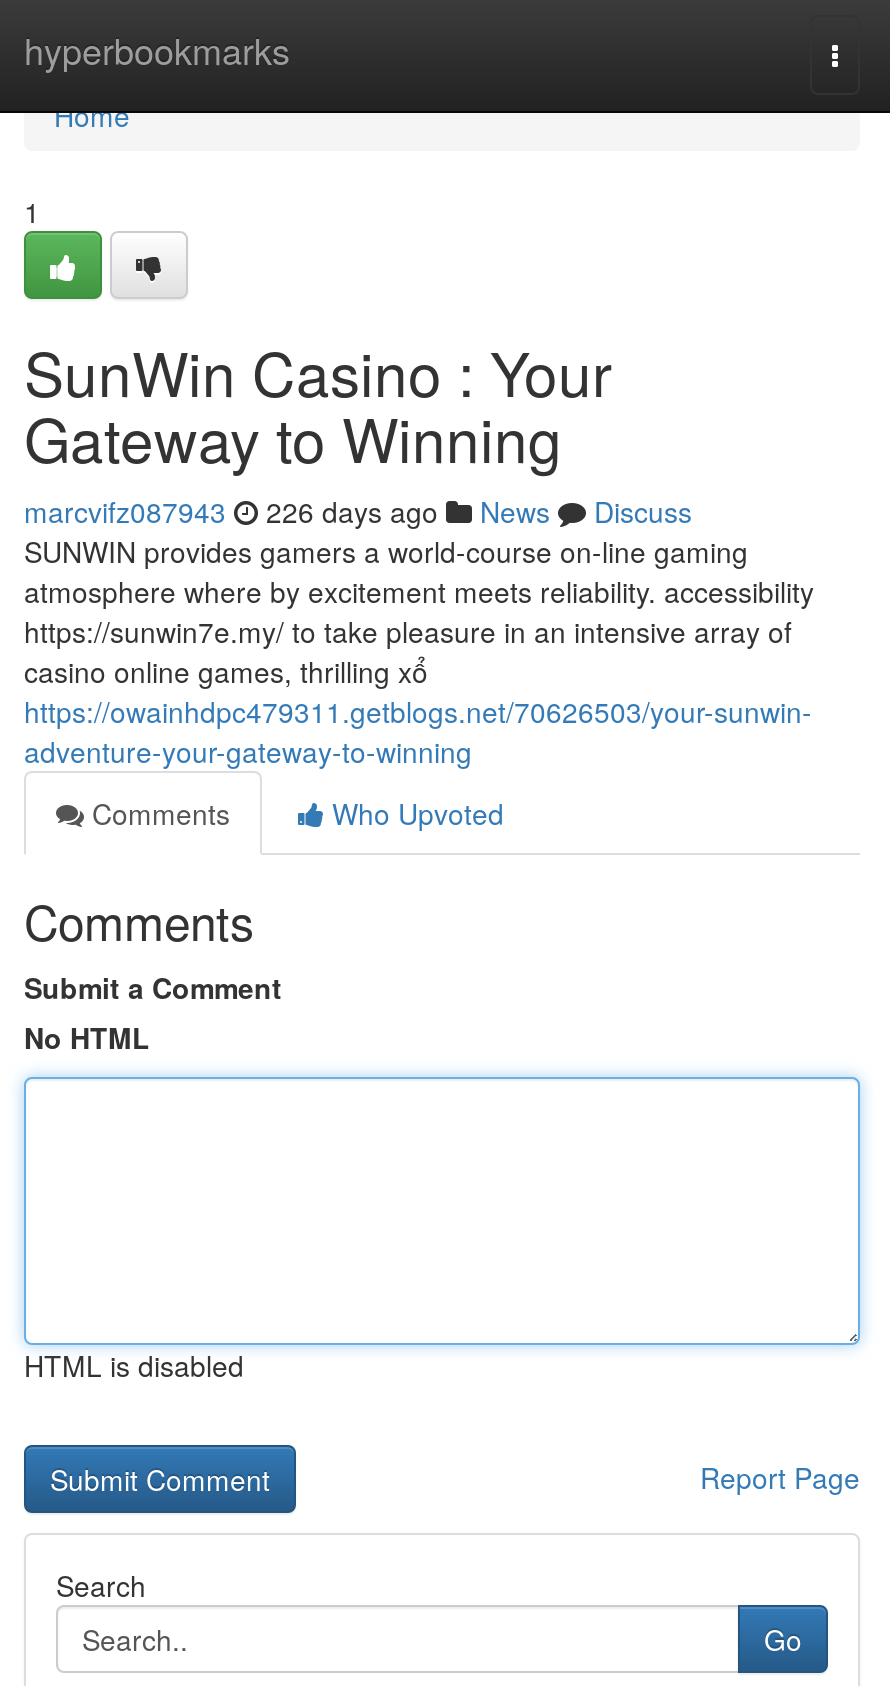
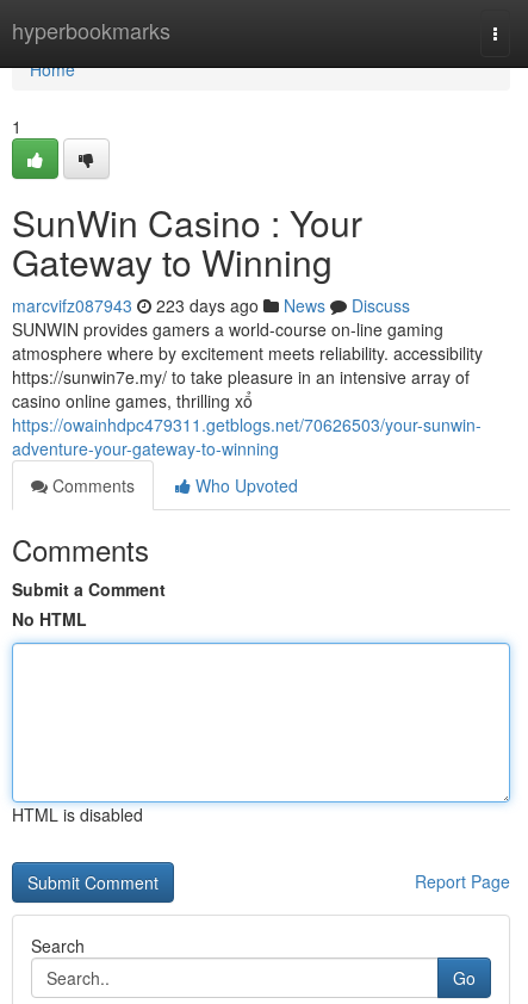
[24,491,692,531] marcvifz087943 226 days ago News Discuss -> [12,293,410,317] marcvifz087943 223 days ago News Discuss

